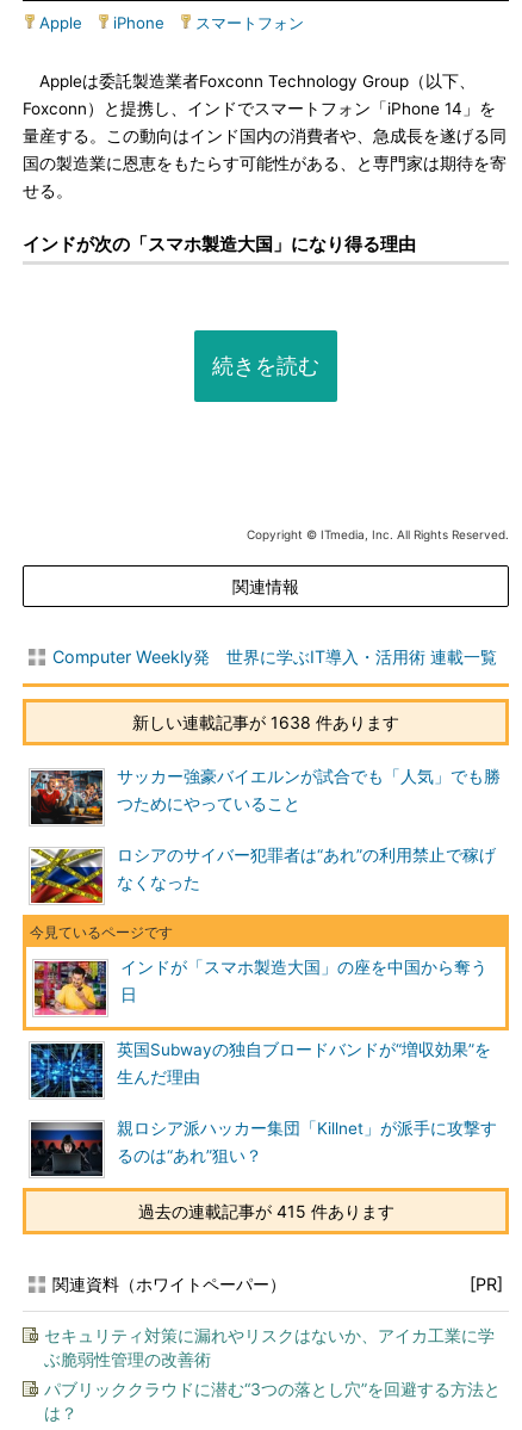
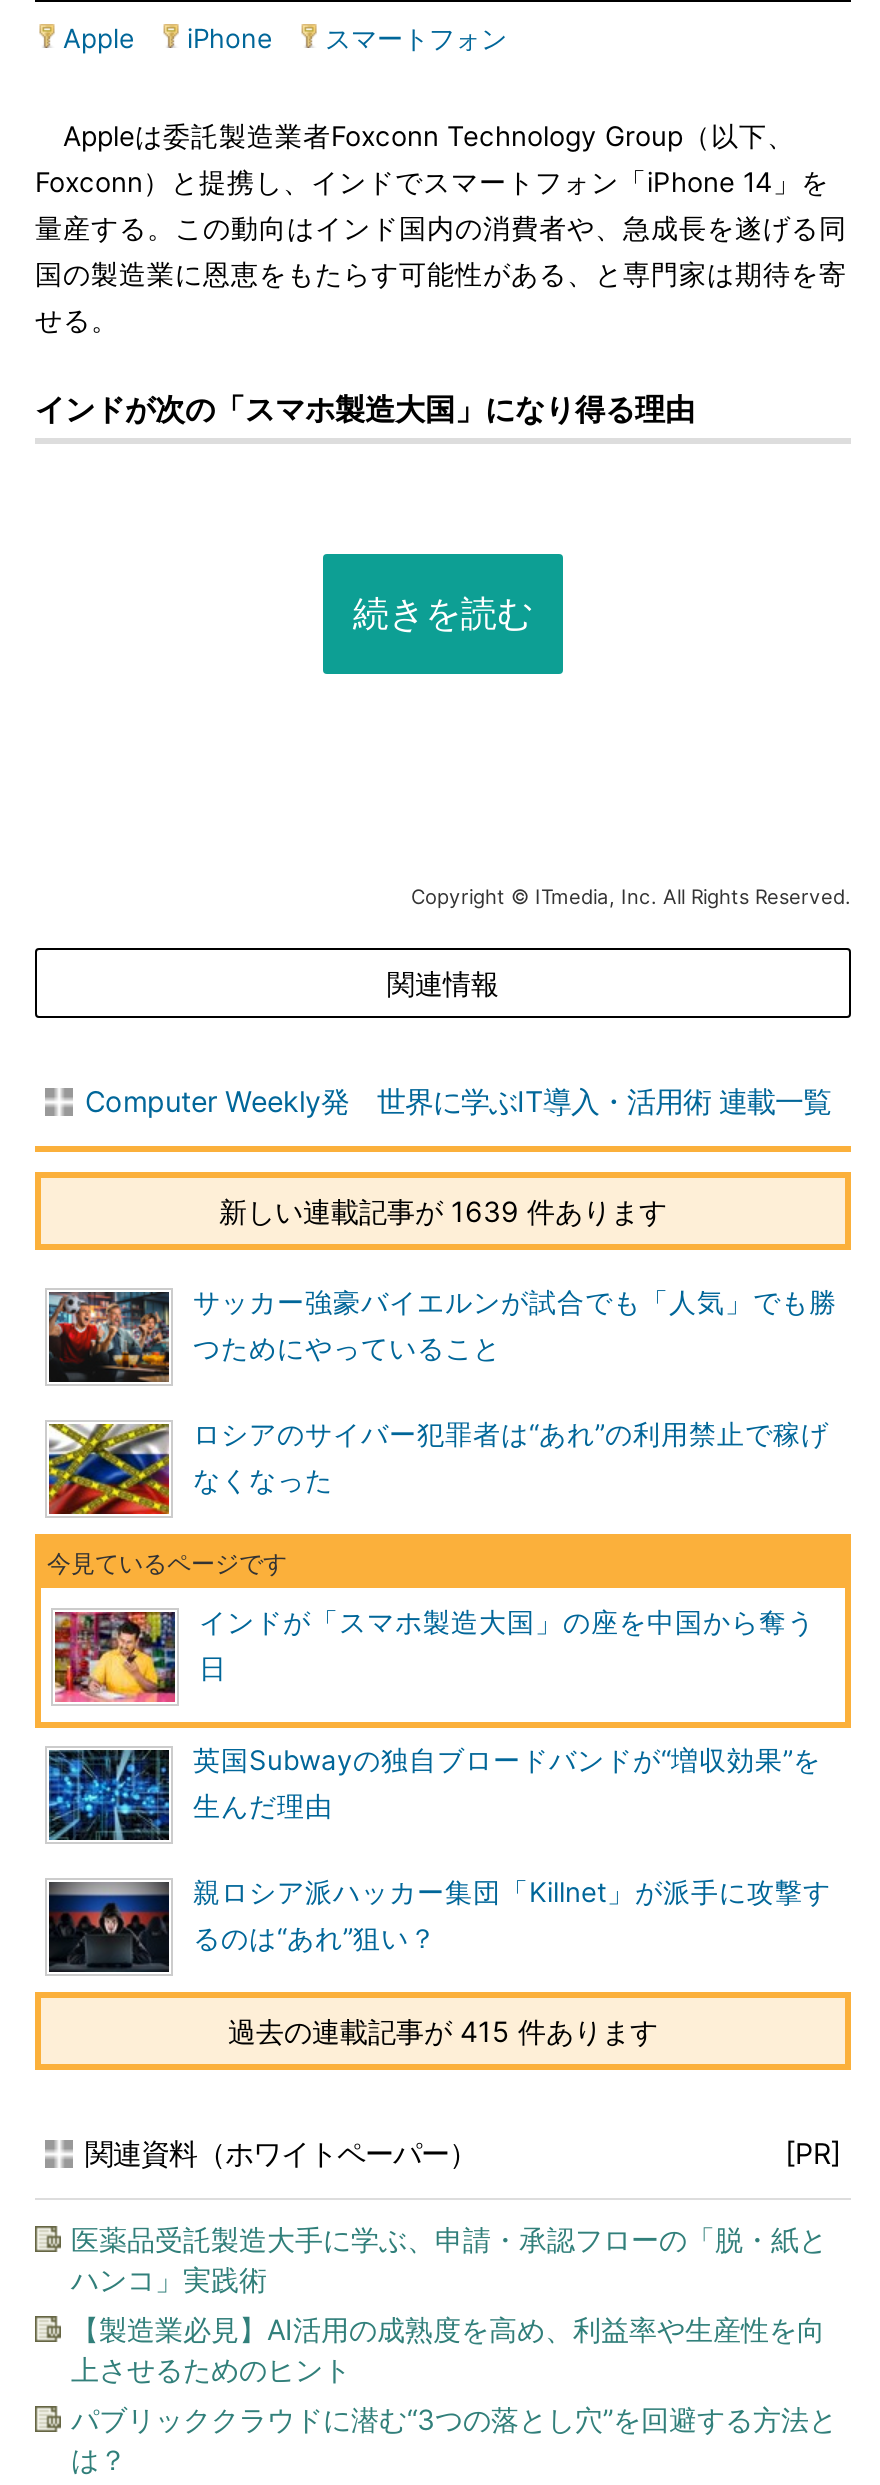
[132,712,399,732] 新しい連載記事が 1638 件あります -> [219,1194,667,1228] 新しい連載記事が 1639 件あります
[44,1325,495,1369] セキュリティ対策に漏れやリスクはないか、アイカ工業に学 | ぶ脆弱性管理の改善術 -> [71,2222,827,2386] 医薬品受託製造大手に学ぶ、申請・承認フローの「脱・紙と | ハンコ」実践術 | 【製造業必見】AI活用の成熟度を高め、利益率や生産性を向 | 上させるためのヒント

